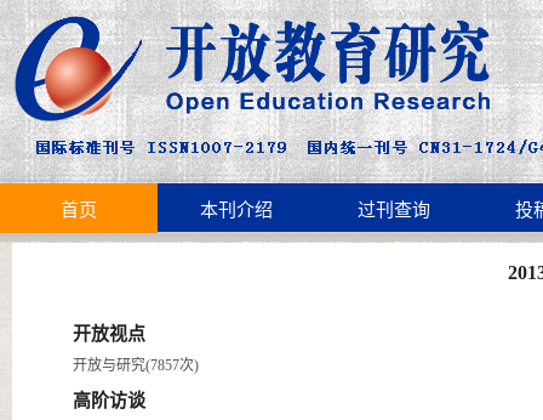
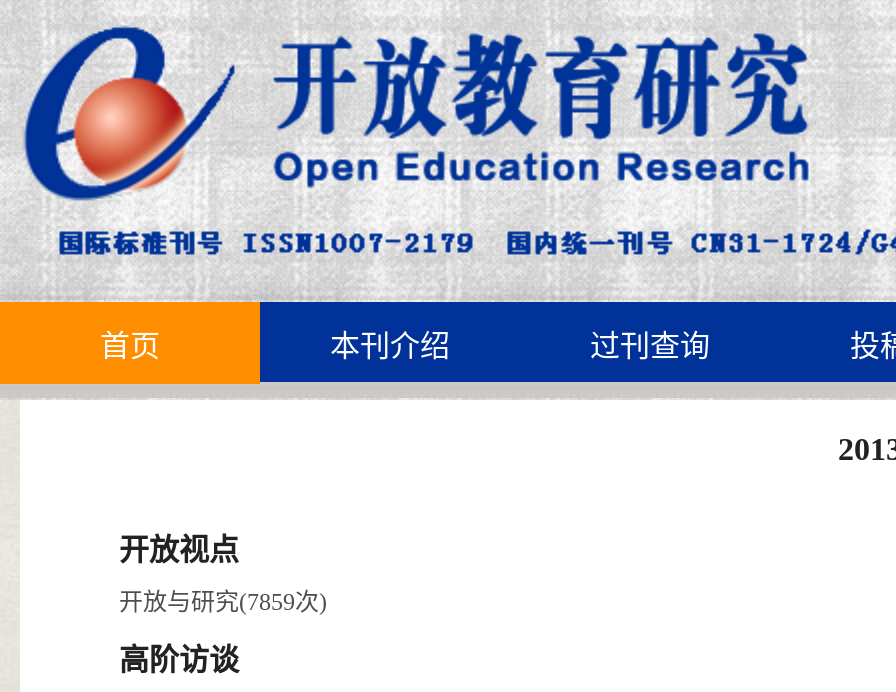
[72,357,198,374] 开放与研究(7857次) -> [119,588,327,616] 开放与研究(7859次)

